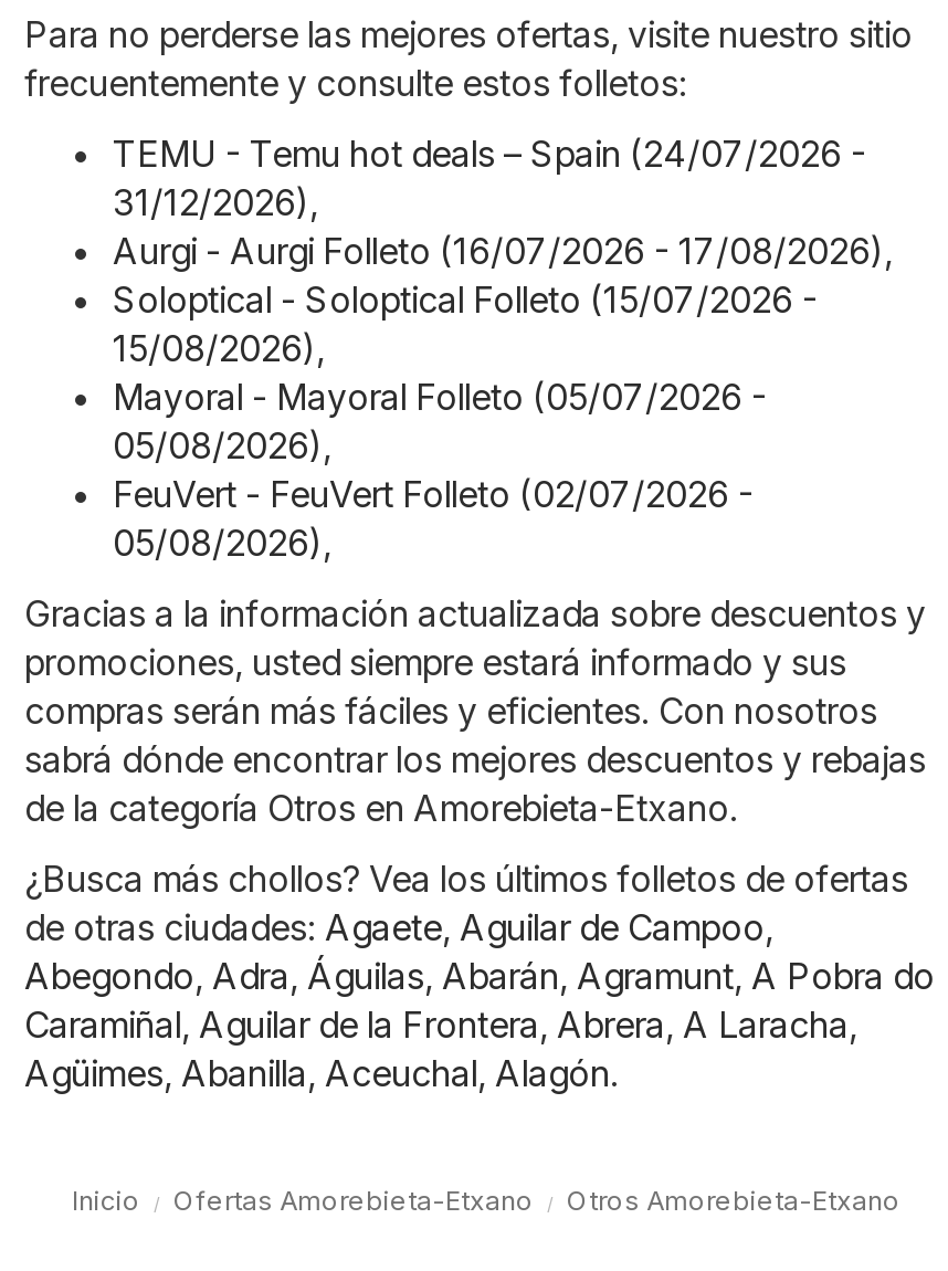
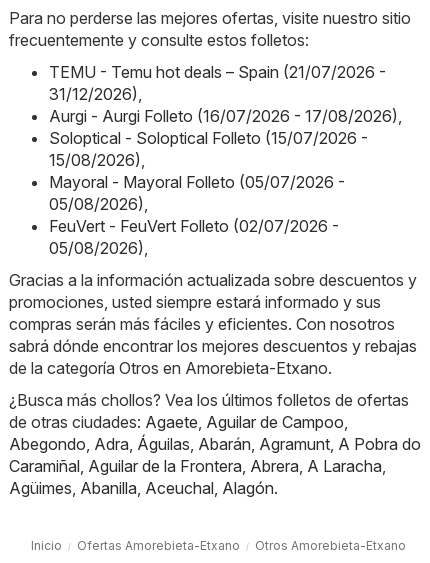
[113,132,866,176] TEMU - Temu hot deals – Spain (24/07/2026 - -> [49,62,386,82] TEMU - Temu hot deals – Spain (21/07/2026 -

